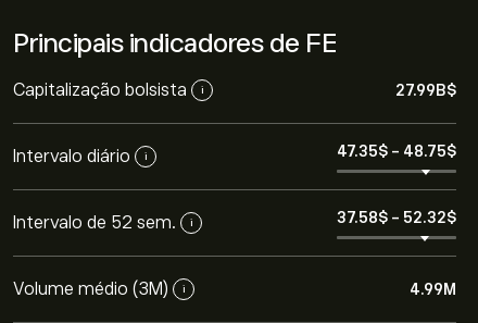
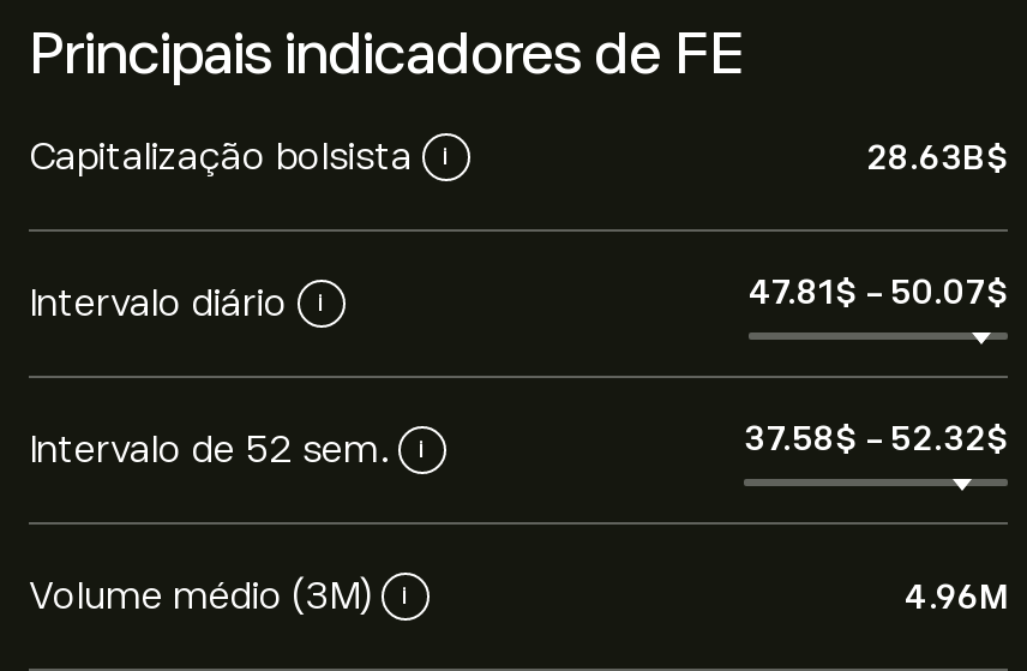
[395,82,456,99] 27.99B$ -> [866,138,1008,176] 28.63B$
[337,142,456,159] 47.35$- 48.75$ -> [749,271,1008,310] 47.81$- 50.07$
[410,281,456,298] 4.99M -> [905,577,1008,616] 4.96M

